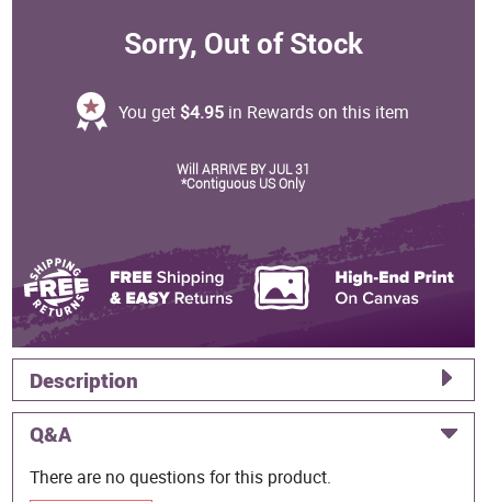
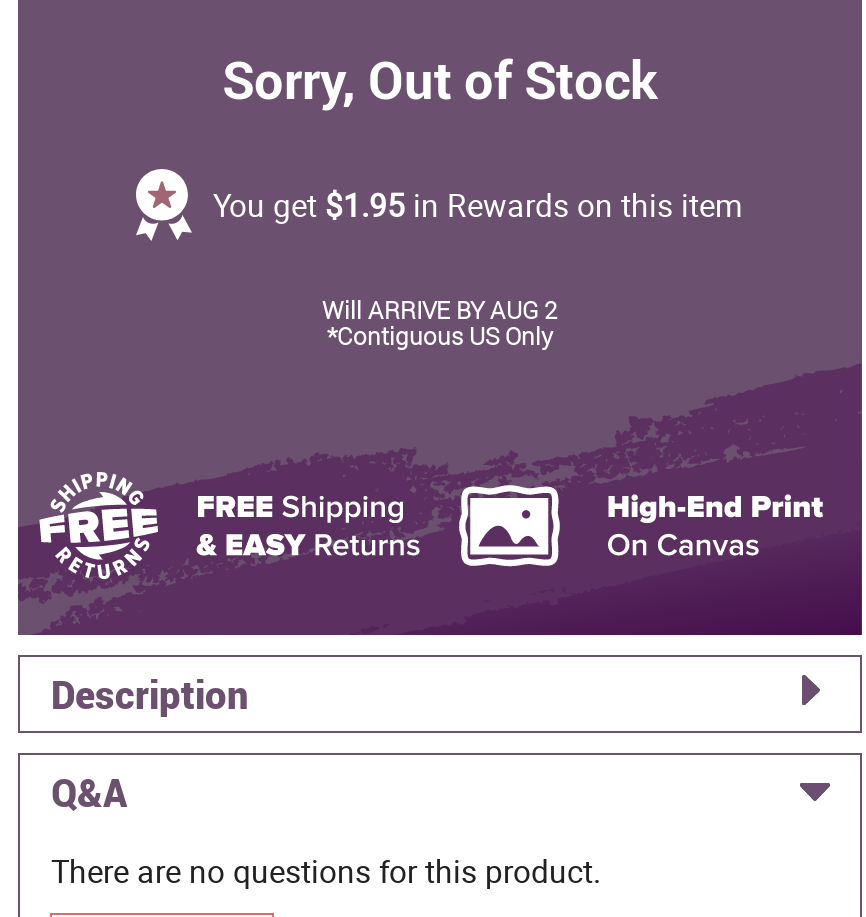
[119,100,410,124] You get $4.95 in Rewards on this item -> [213,184,743,228] You get $1.95 in Rewards on this item
[177,160,310,178] Will ARRIVE BY JUL 31 -> [322,294,558,326] Will ARRIVE BY AUG 2

